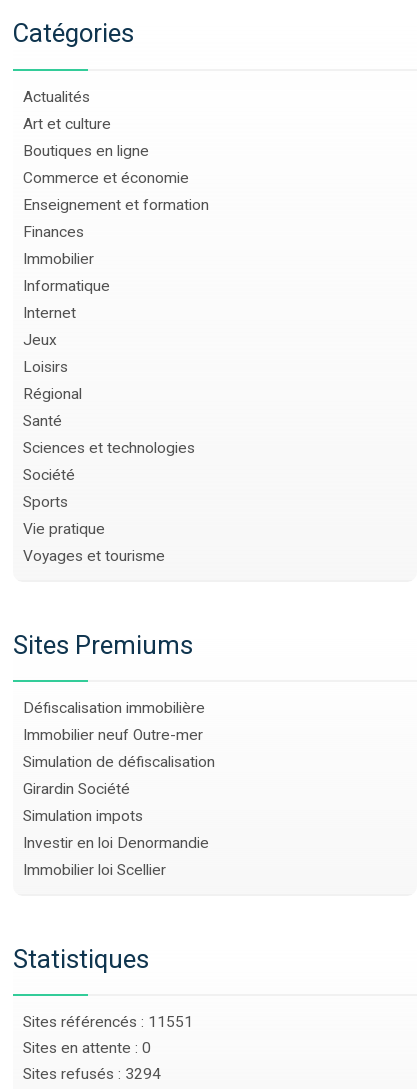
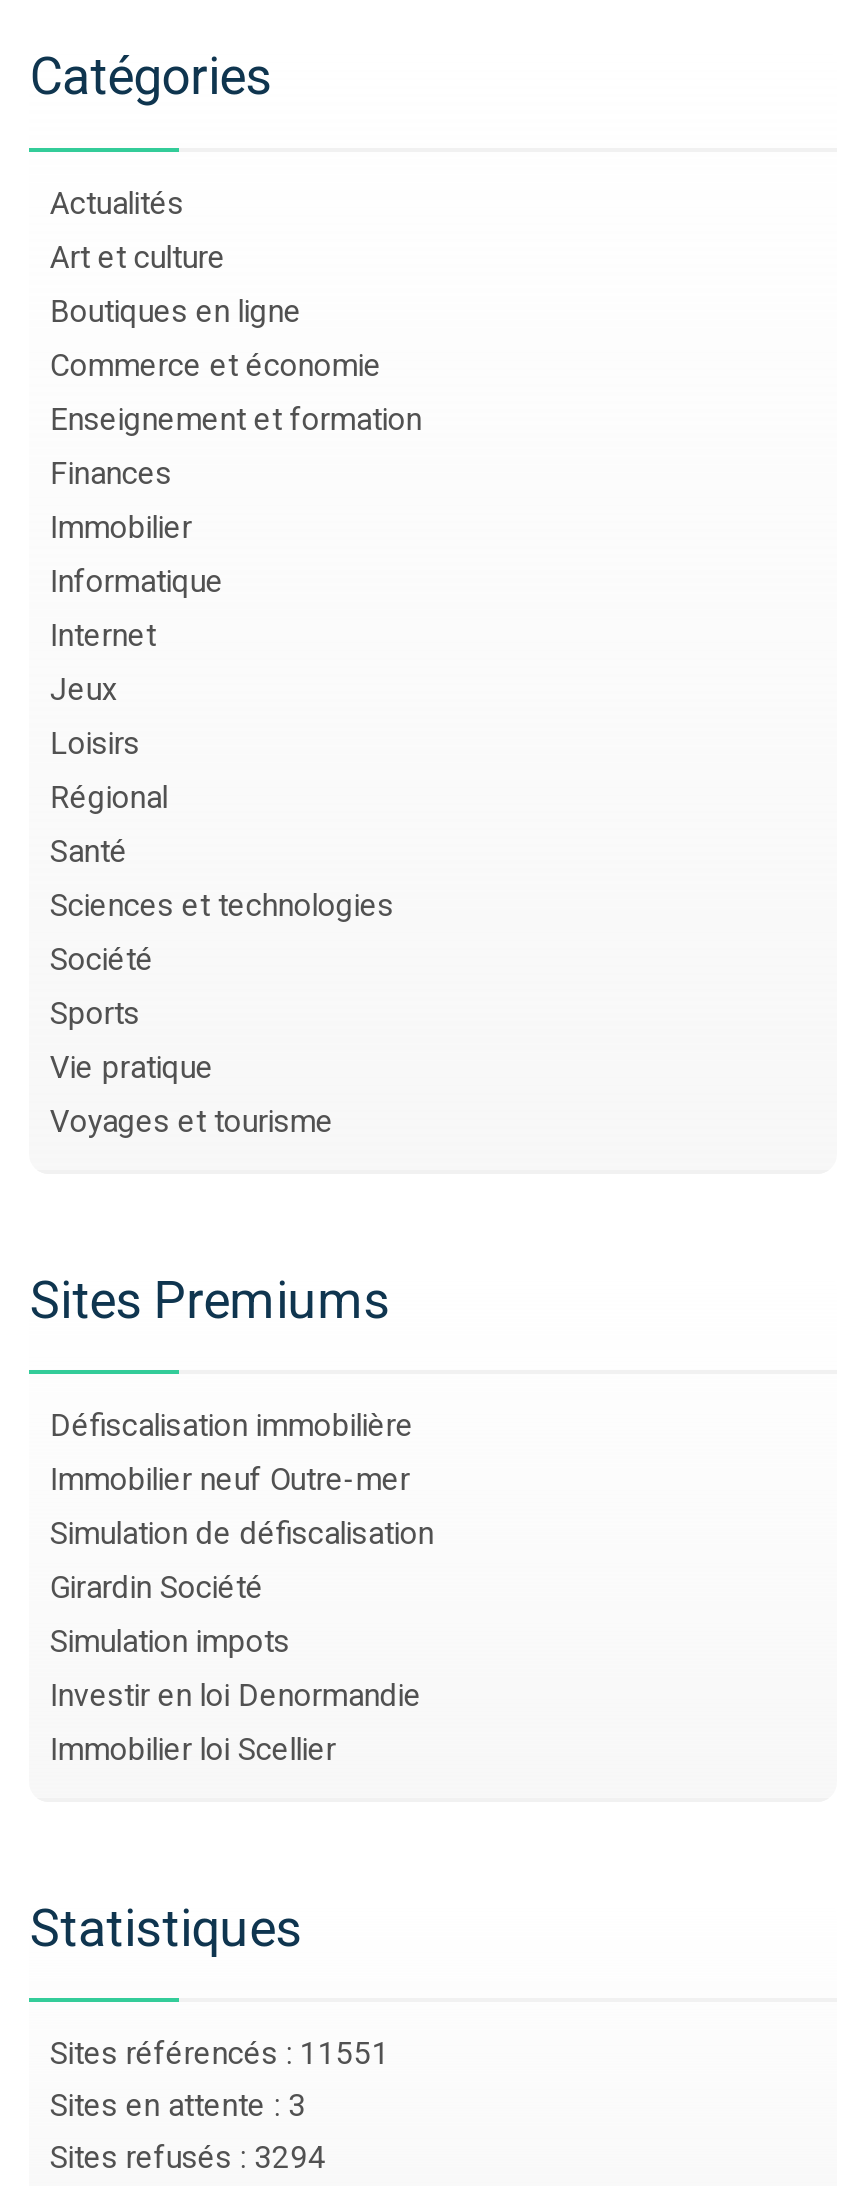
[23,1039,151,1057] Sites en attente : 0 -> [50,2088,306,2124] Sites en attente : 3

